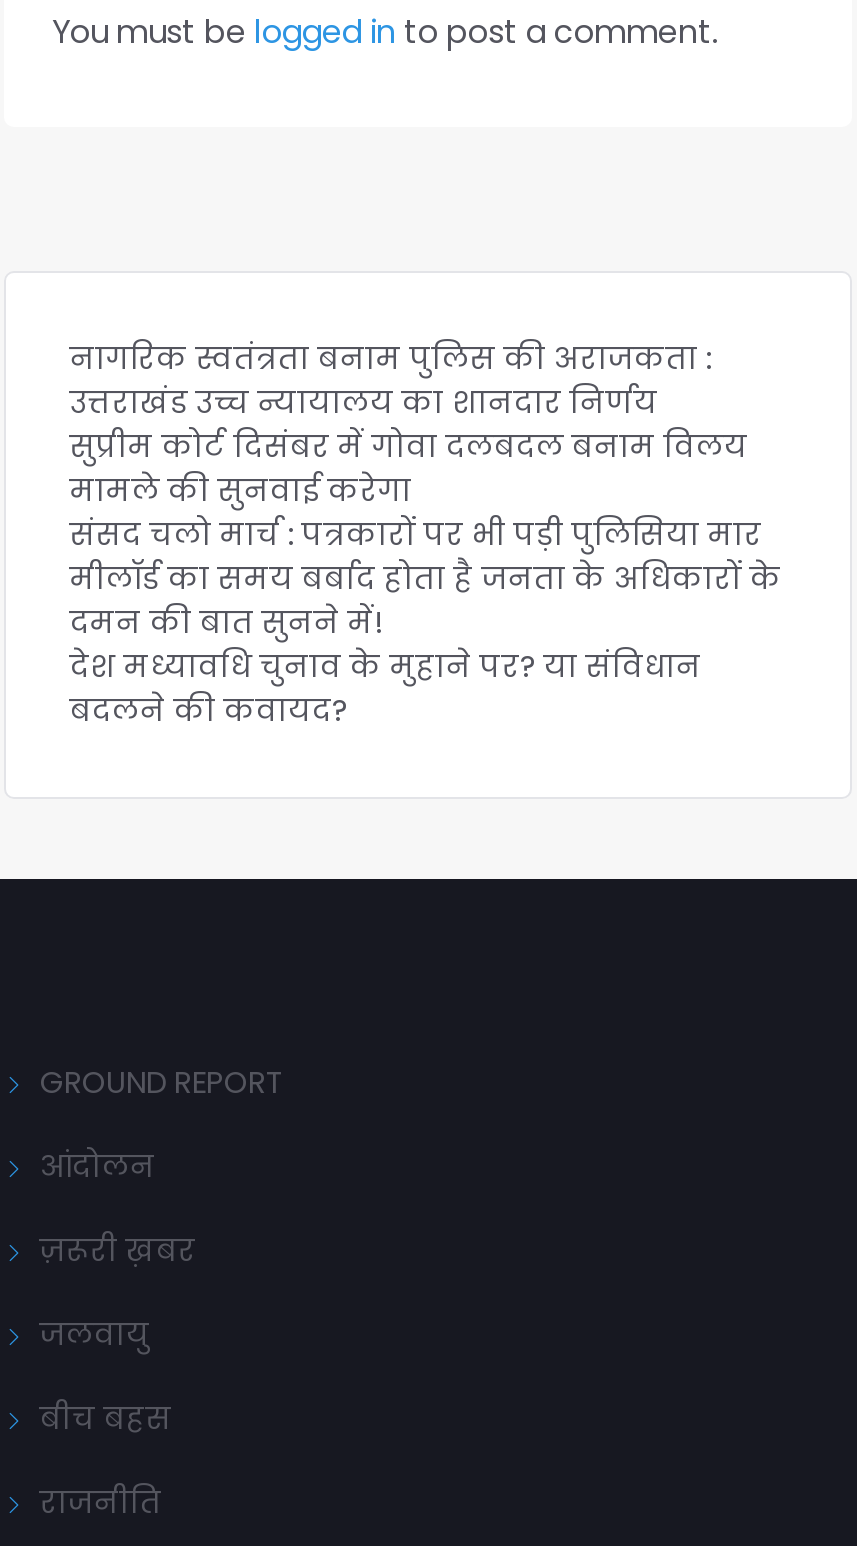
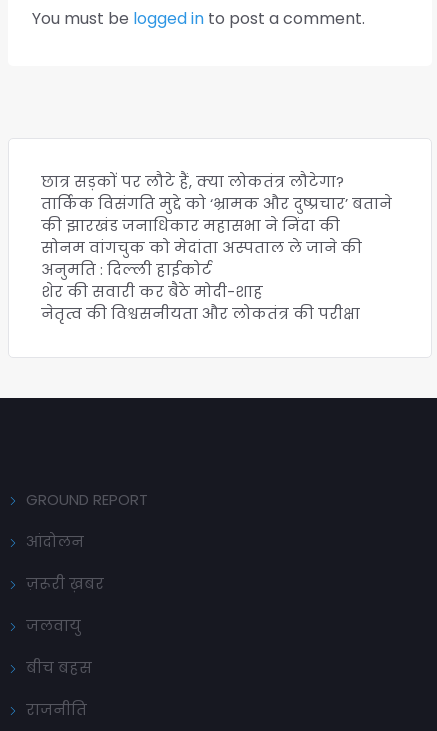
[70,338,782,732] नागरिक स्वतंत्रता बनाम पुलिस की अराजकता : | उत्तराखंड उच्च न्यायालय का शानदार निर्णय | सुप्रीम कोर्ट दिसंबर में गोवा दलबदल बनाम विलय | मामले की सुनवाई करेगा | संसद चलो मार्च : पत्रकारों पर भी पड़ी पुलिसिया मार | मीलॉर्ड का समय बर्बाद होता है जनता के अधिकारों के | दमन की बात सुनने में! | देश मध्यावधि चुनाव के मुहाने पर? या संविधान | बदलने की कवायद? -> [41,171,392,324] छात्र सड़कों पर लौटे हैं, क्या लोकतंत्र लौटेगा? | तार्किक विसंगति मुद्दे को ‘भ्रामक और दुष्प्रचार’ बताने | की झारखंड जनाधिकार महासभा ने निंदा की | सोनम वांगचुक को मेदांता अस्पताल ले जाने की | अनुमति : दिल्ली हाईकोर्ट | शेर की सवारी कर बैठे मोदी-शाह | नेतृत्व की विश्वसनीयता और लोकतंत्र की परीक्षा

